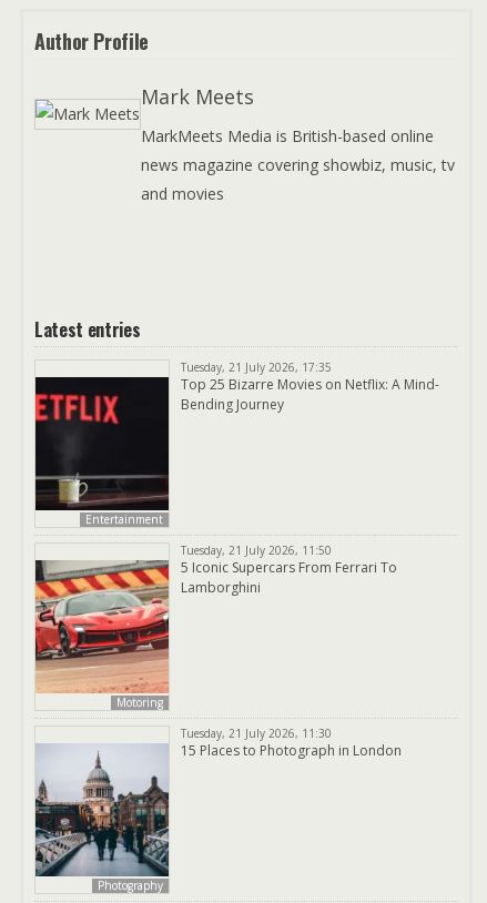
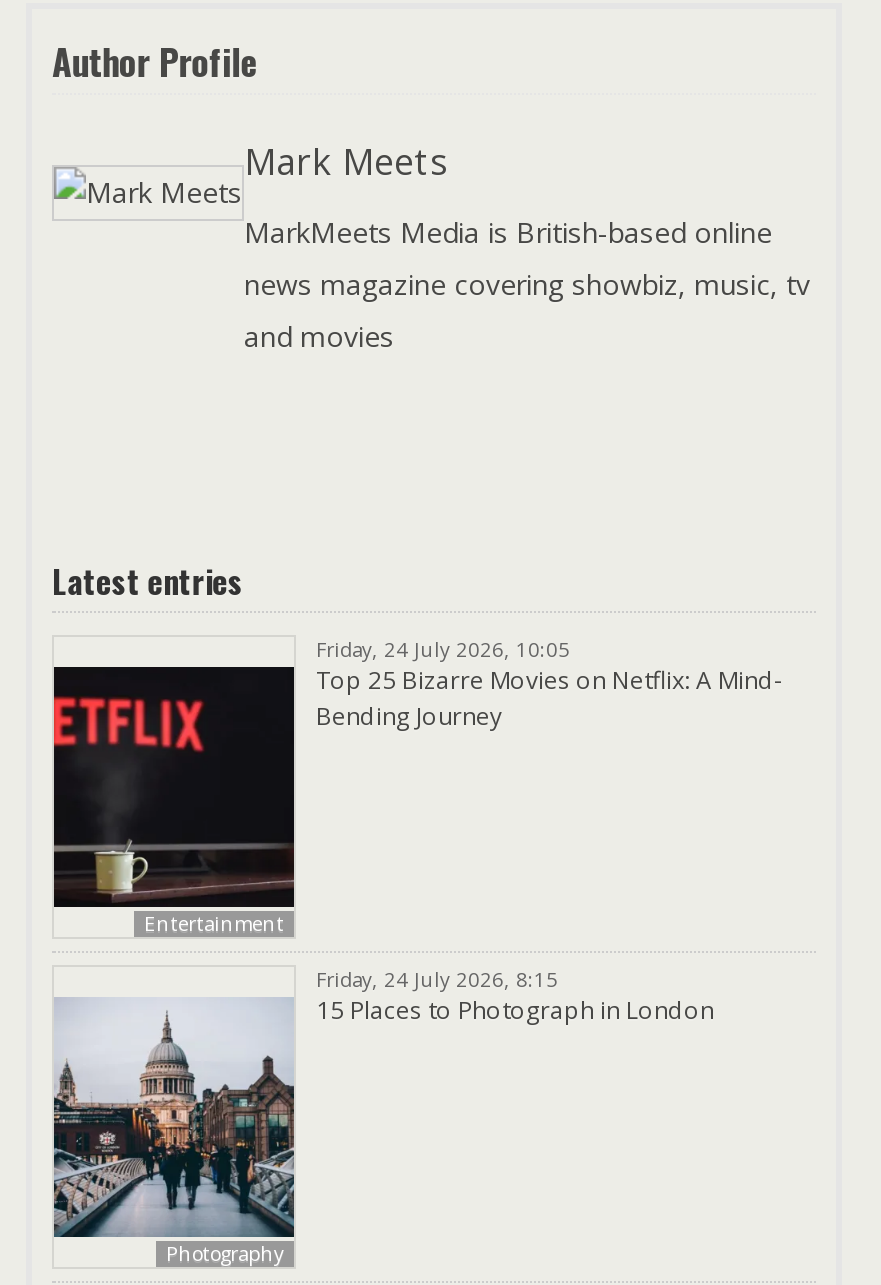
[181,360,332,375] Tuesday, 21 July 2026, 17:35 -> [316,636,570,664] Friday, 24 July 2026, 10:05
[181,543,397,597] Tuesday, 21 July 2026, 11:50 | 5 Iconic Supercars From Ferrari To | Lamborghini -> none
[34,559,170,711] [image] | Motoring -> none
[181,726,332,741] Tuesday, 21 July 2026, 11:30 -> [316,966,558,994] Friday, 24 July 2026, 8:15

